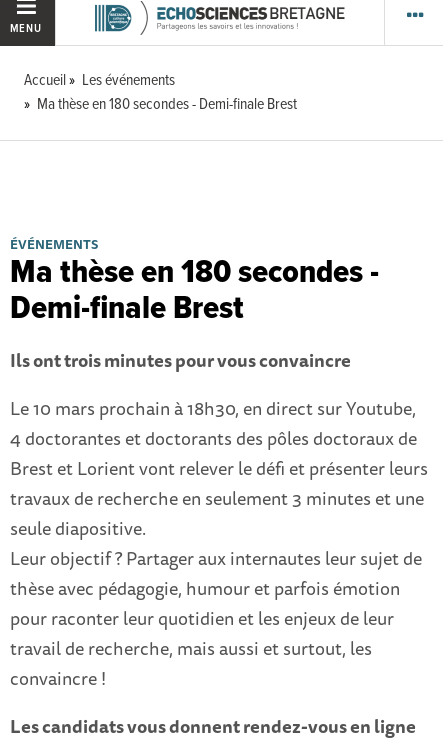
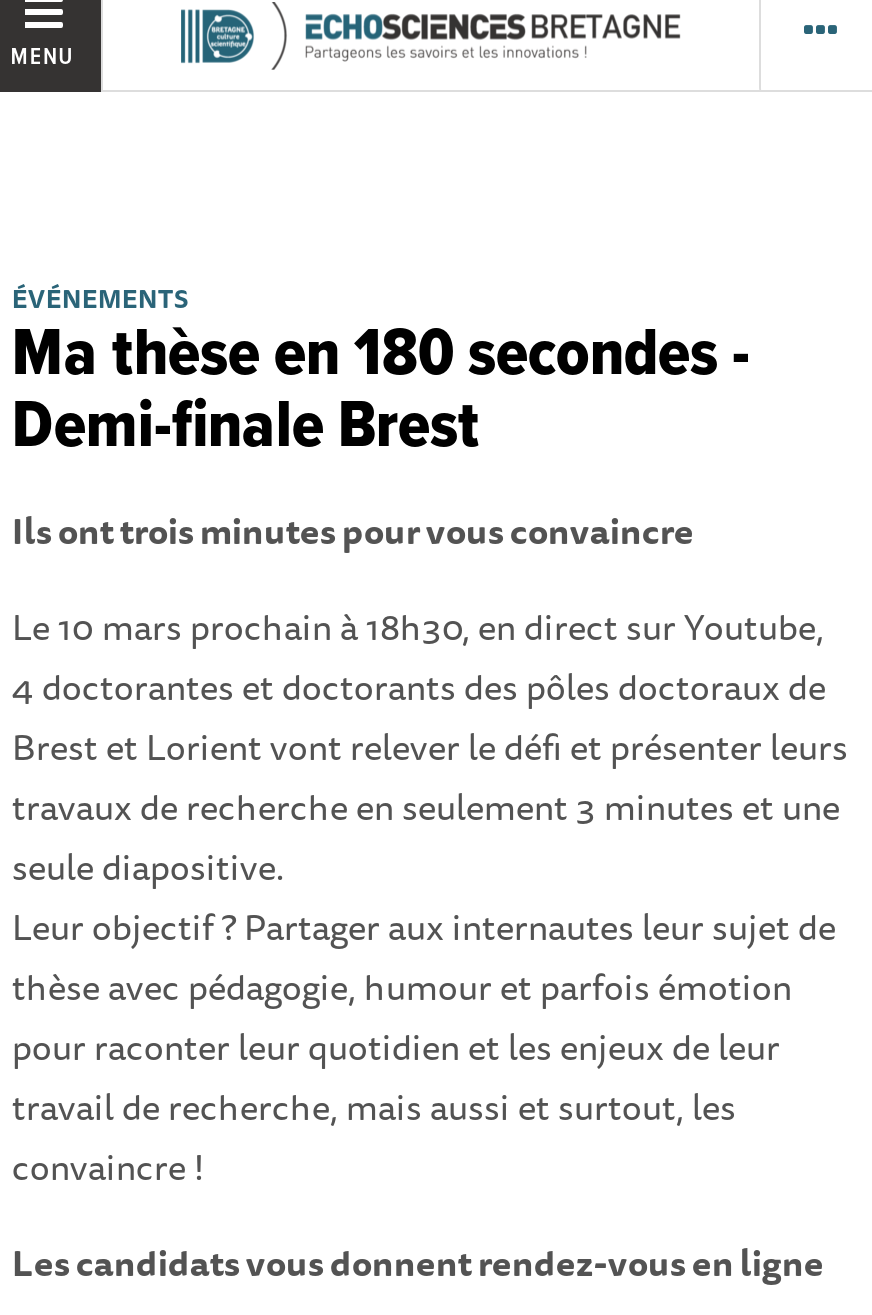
[24,70,297,115] Accueil | Les événements | Ma thèse en 180 secondes - Demi-finale Brest -> none

